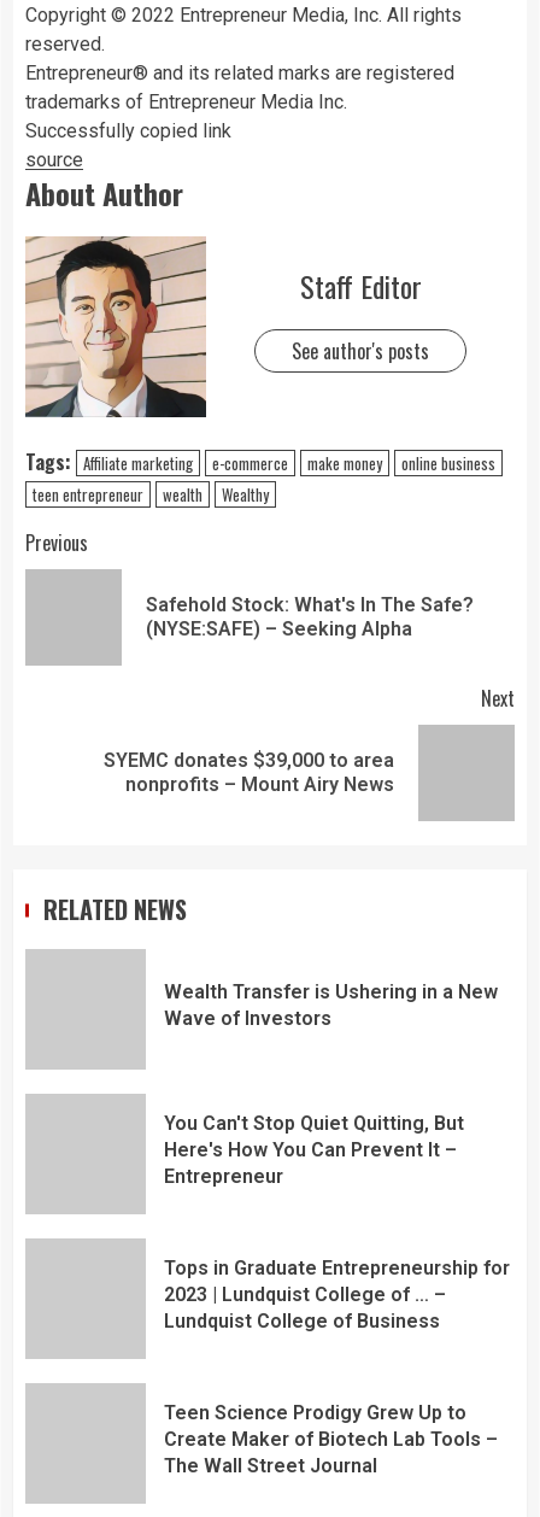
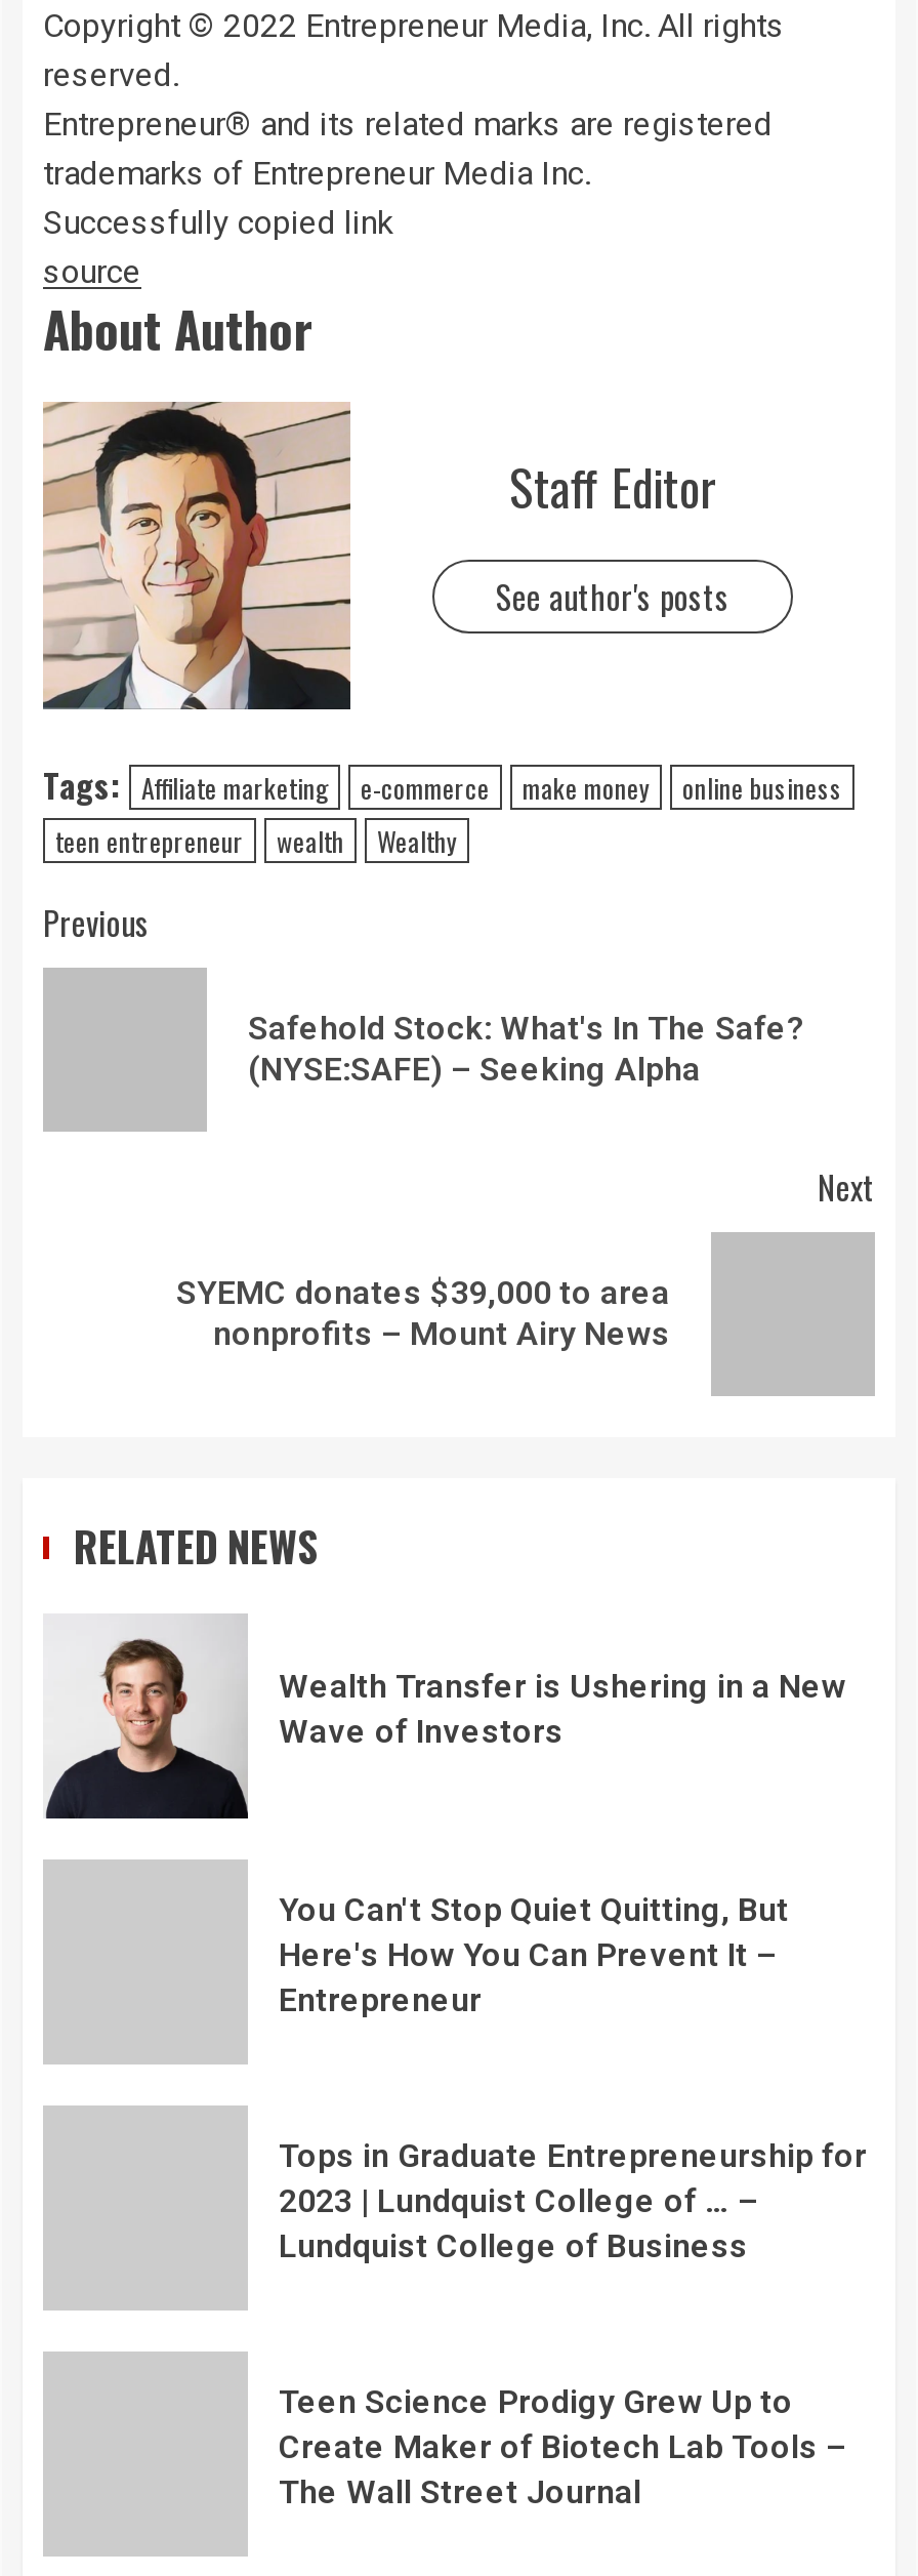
none -> [45,1618,250,1821] [image]

